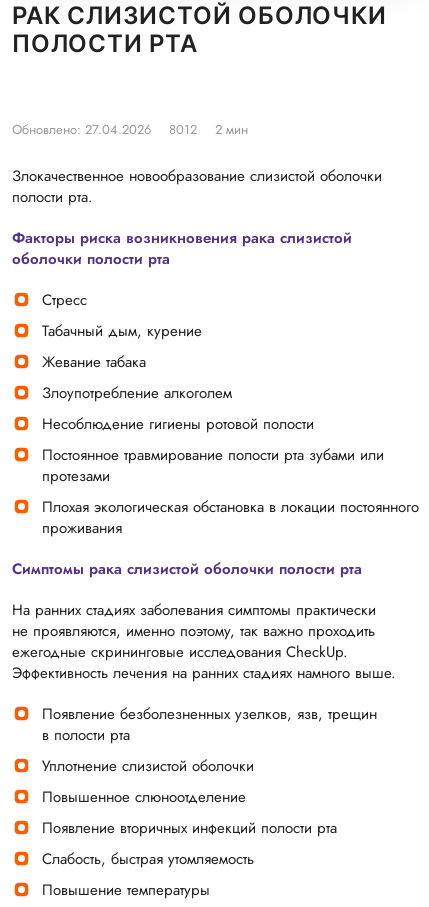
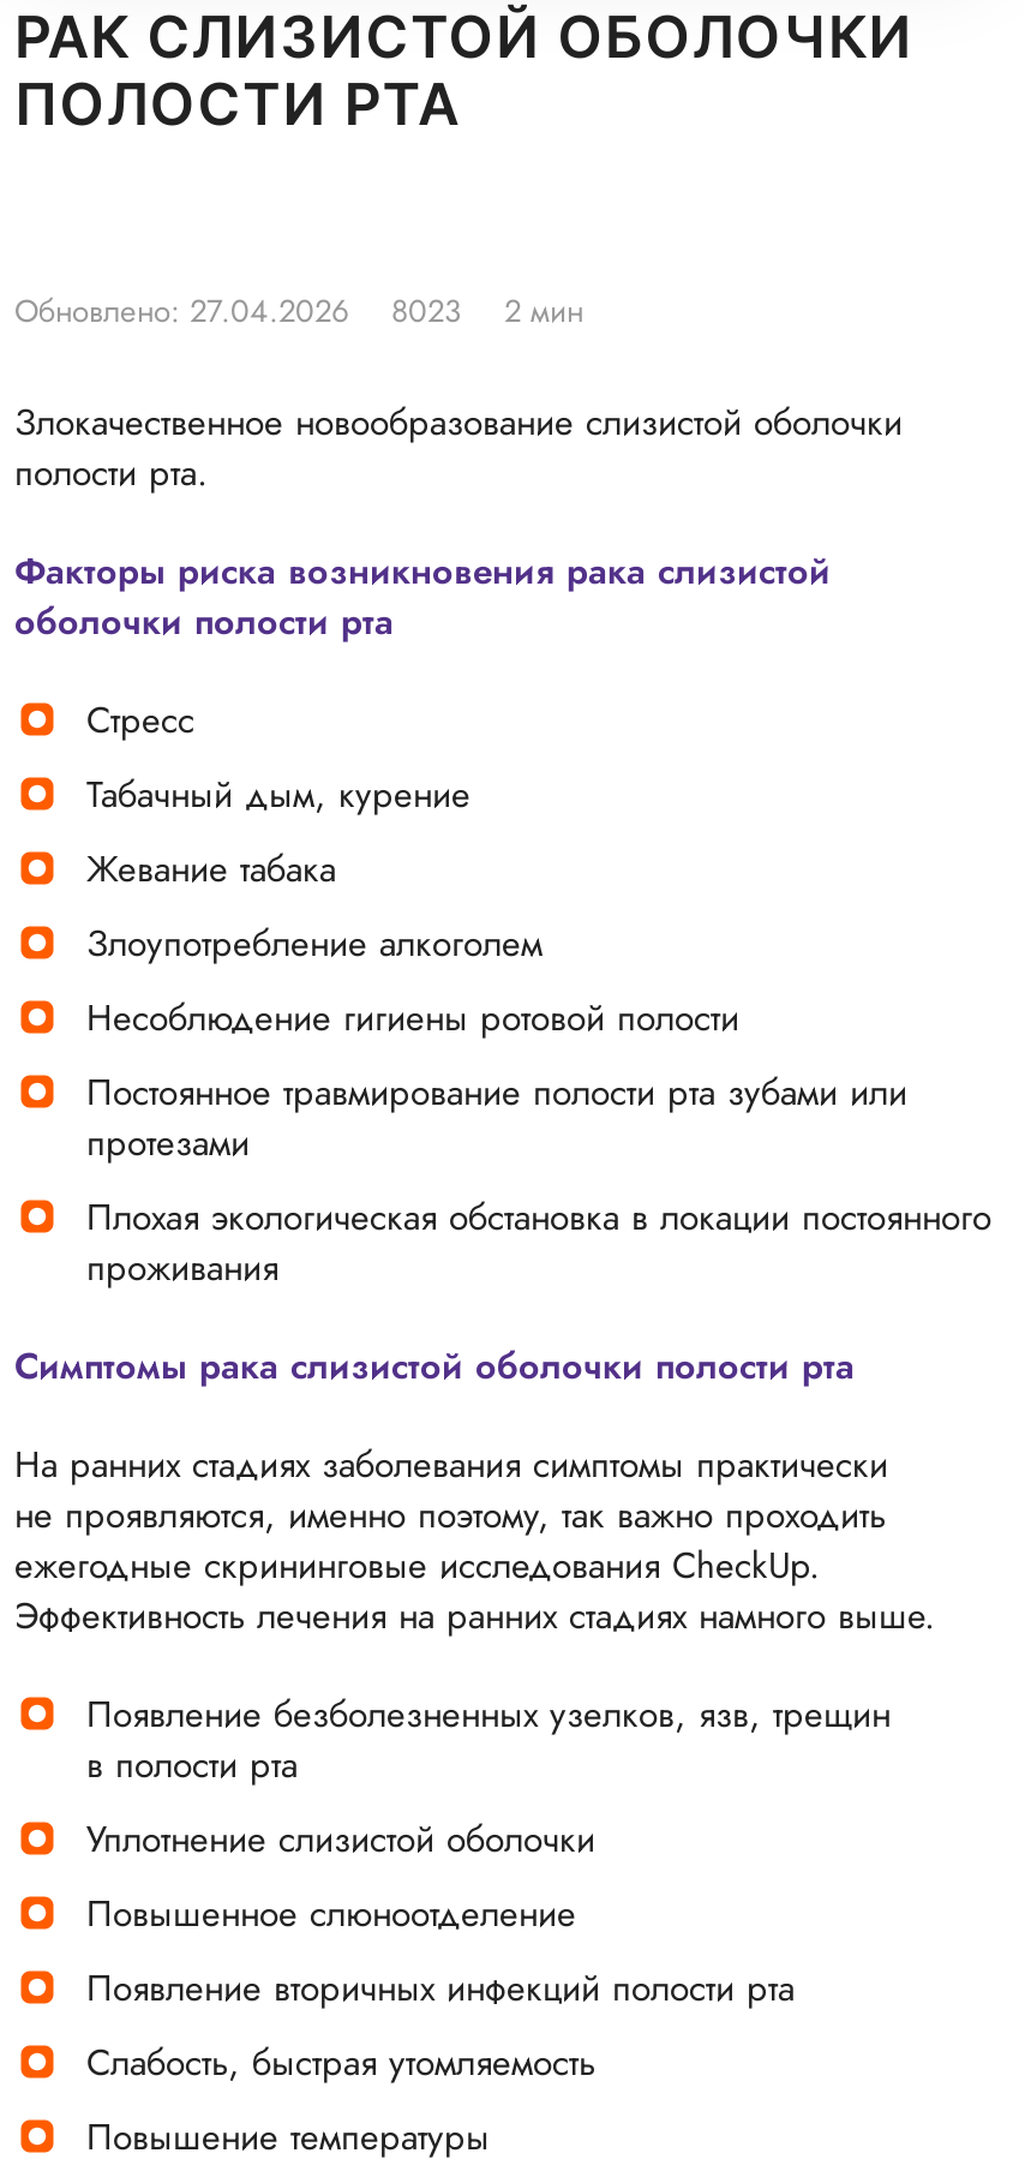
[12,120,248,139] Обновлено: 27.04.2026 8012 2 мин -> [14,288,583,334] Обновлено: 27.04.2026 8023 2 мин

